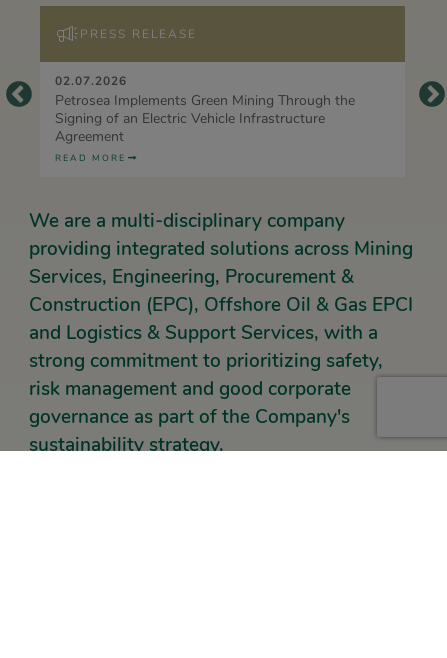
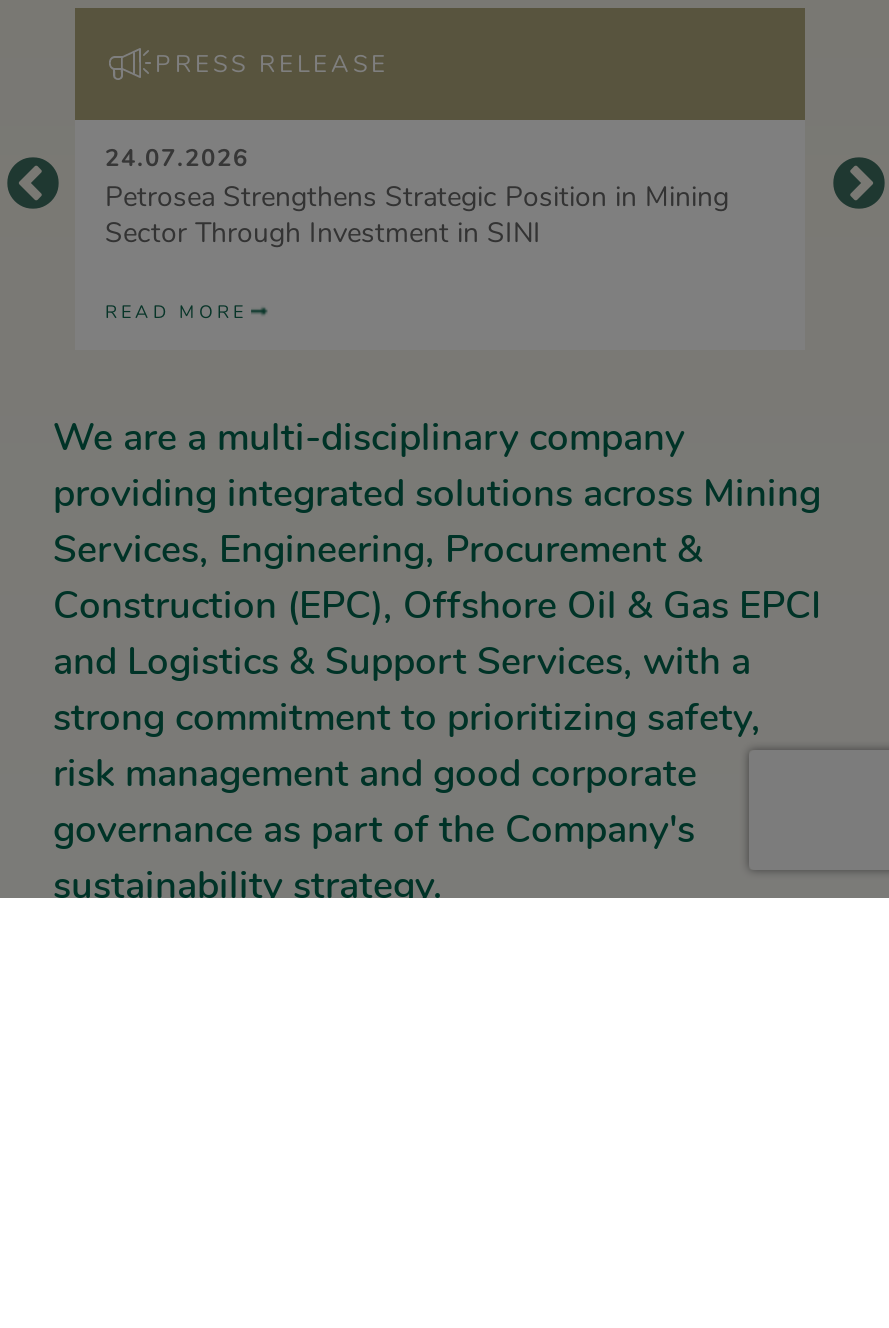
[55,73,355,146] 02.07.2026 | Petrosea Implements Green Mining Through the | Signing of an Electric Vehicle Infrastructure | Agreement -> [105,142,729,252] 24.07.2026 | Petrosea Strengthens Strategic Position in Mining | Sector Through Investment in SINI

